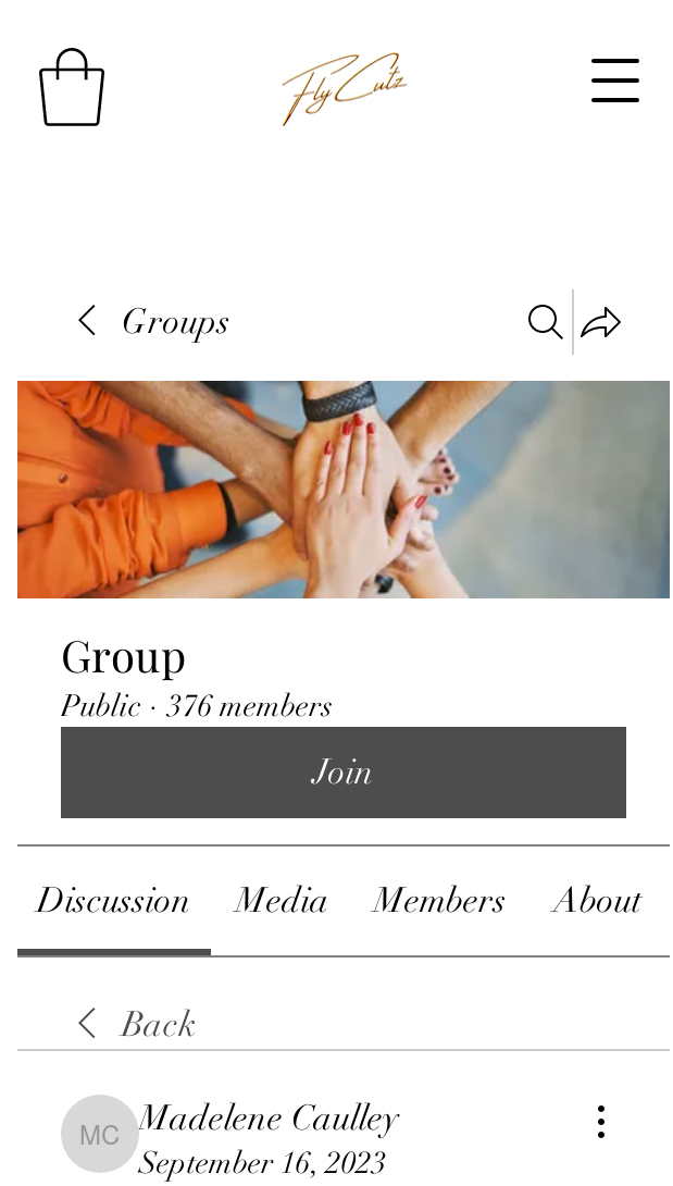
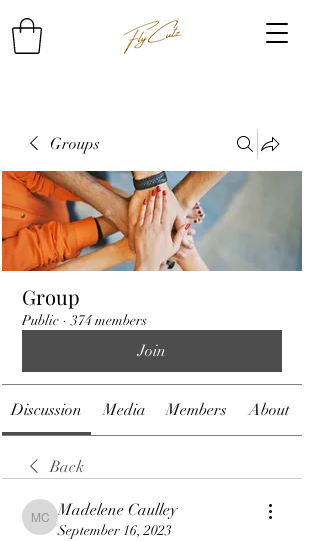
[61,687,333,724] Public · 376 members -> [22,312,147,329] Public · 374 members

